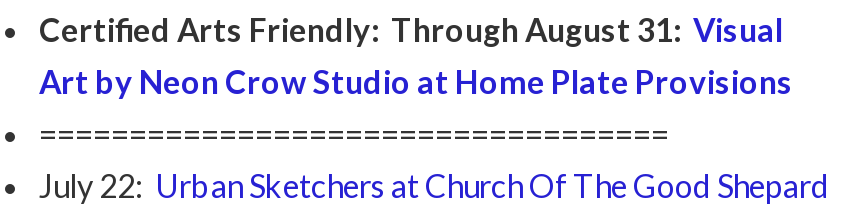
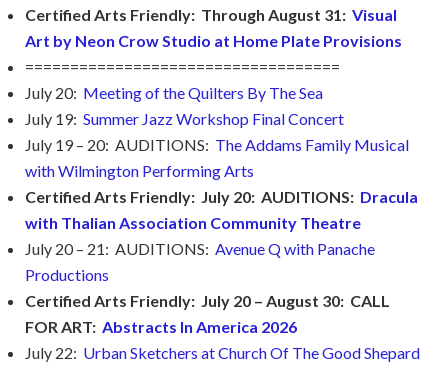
none -> [25,83,418,336] July 20: Meeting of the Quilters By The Sea | July 19: Summer Jazz Workshop Final Concert | July 19 – 20: AUDITIONS: The Addams Family Musical | with Wilmington Performing Arts | Certified Arts Friendly: July 20: AUDITIONS: Dracula | with Thalian Association Community Theatre | July 20 – 21: AUDITIONS: Avenue Q with Panache | Productions | Certified Arts Friendly: July 20 – August 30: CALL | FOR ART: Abstracts In America 2026

